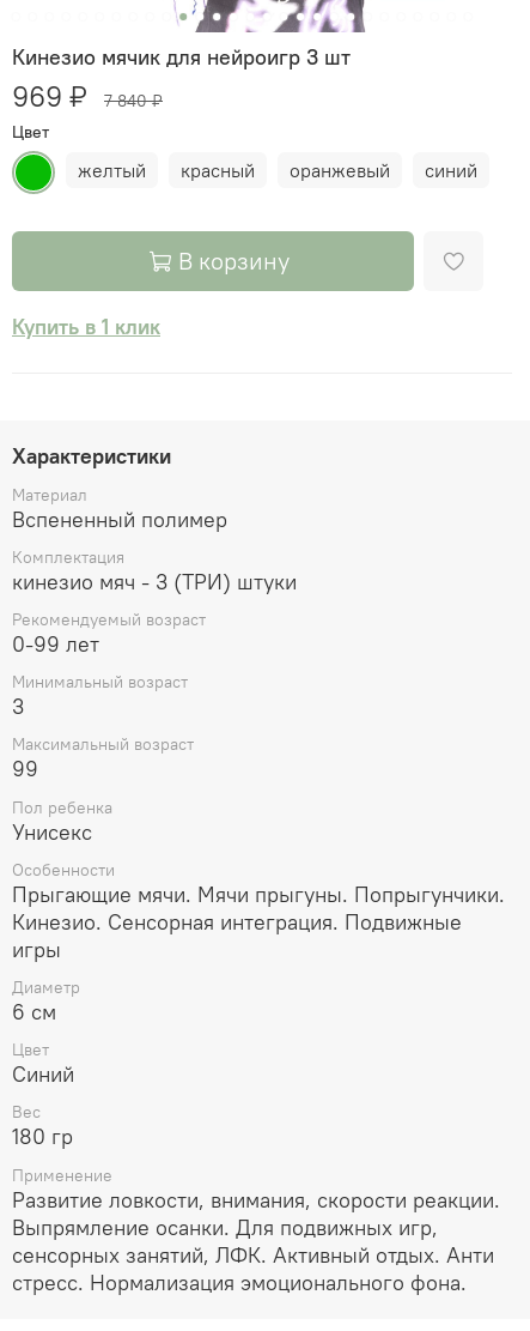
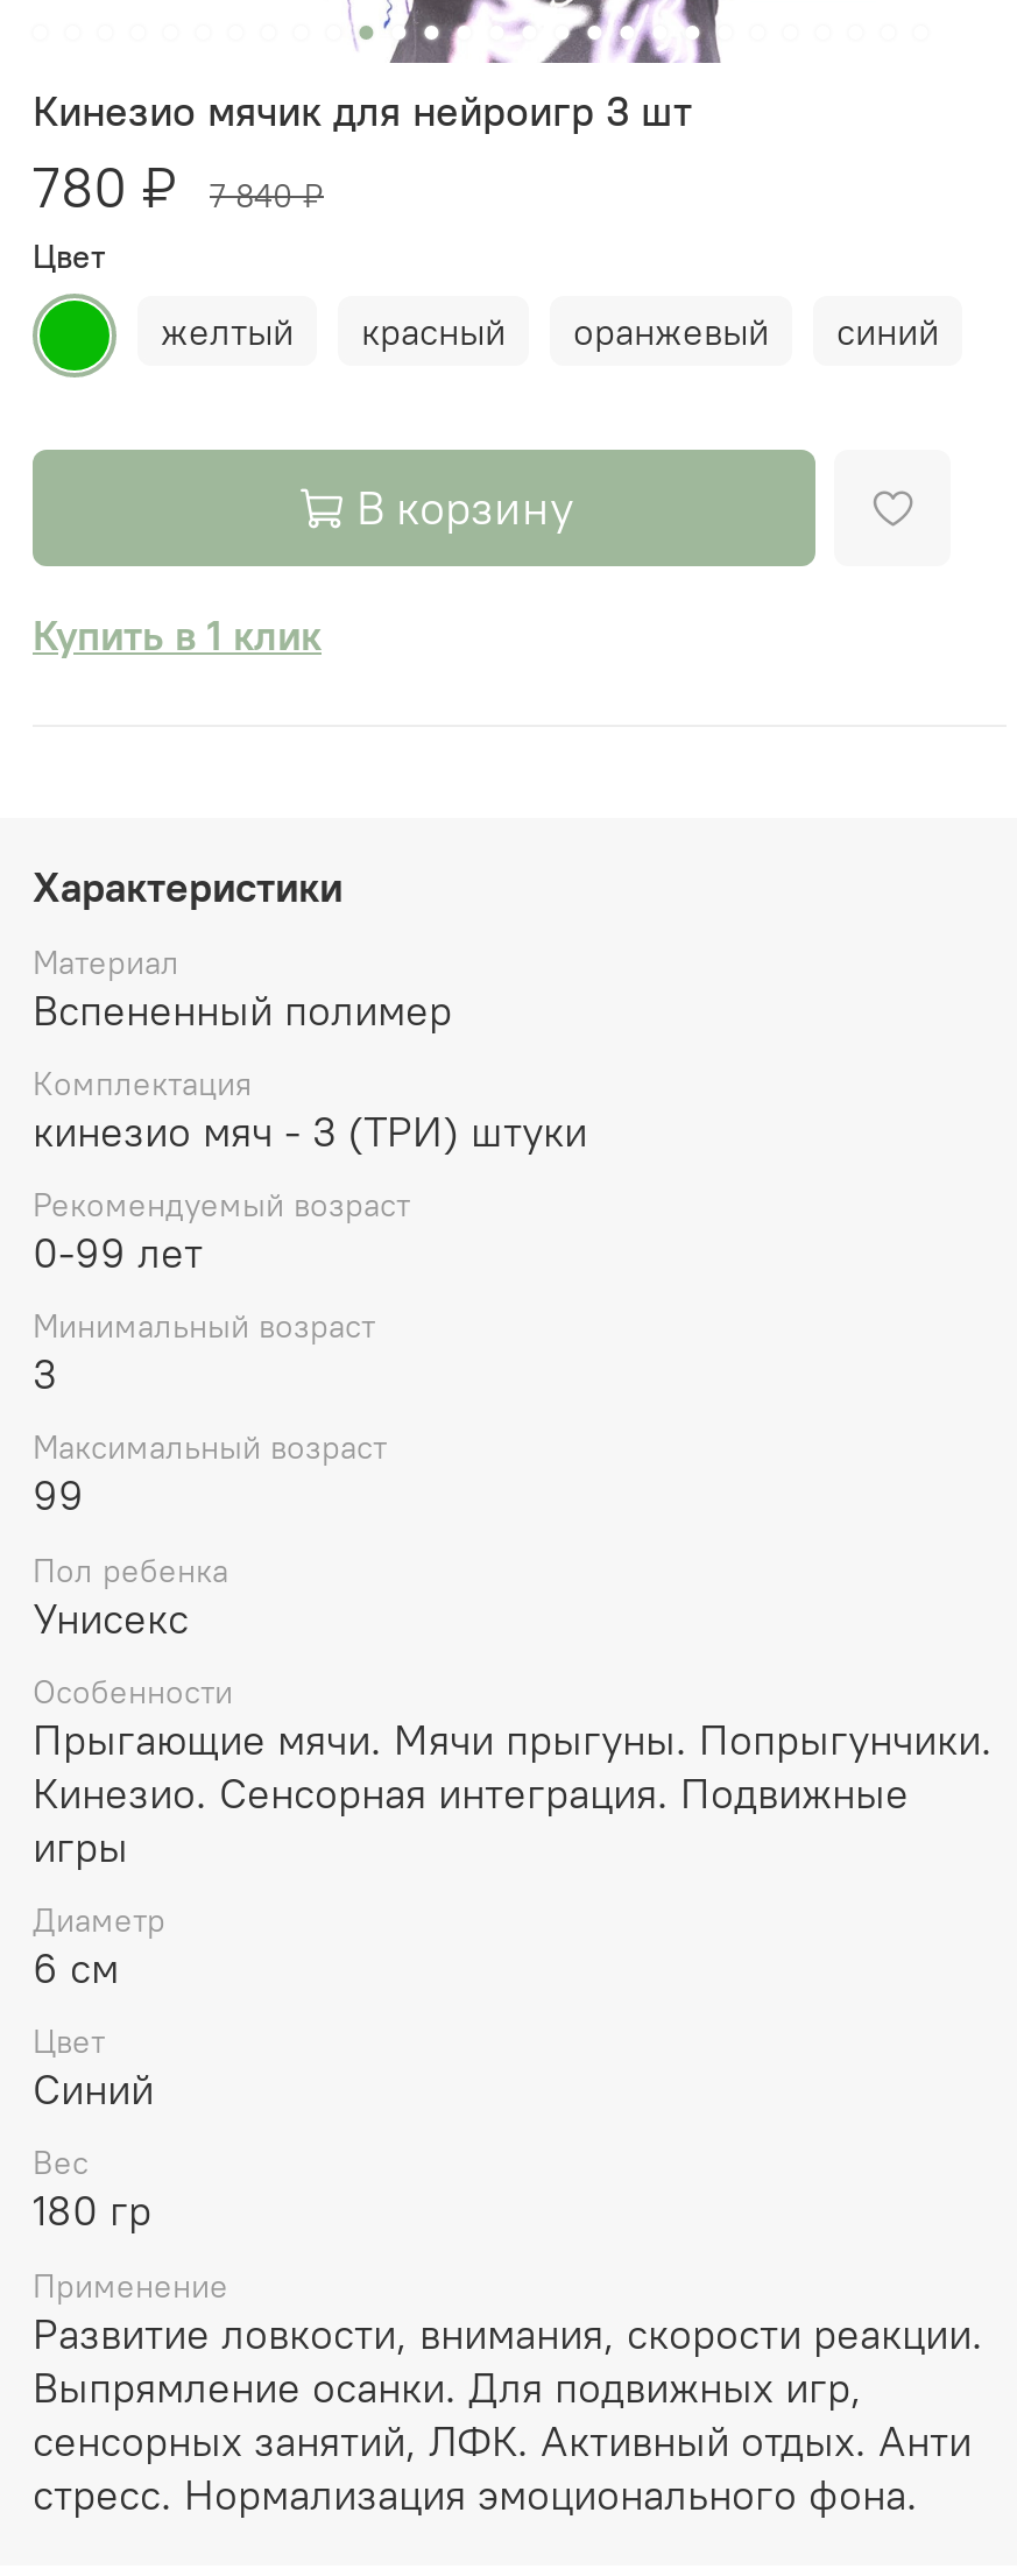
[12,78,87,114] 969 ₽ -> [33,151,177,221] 780 ₽

